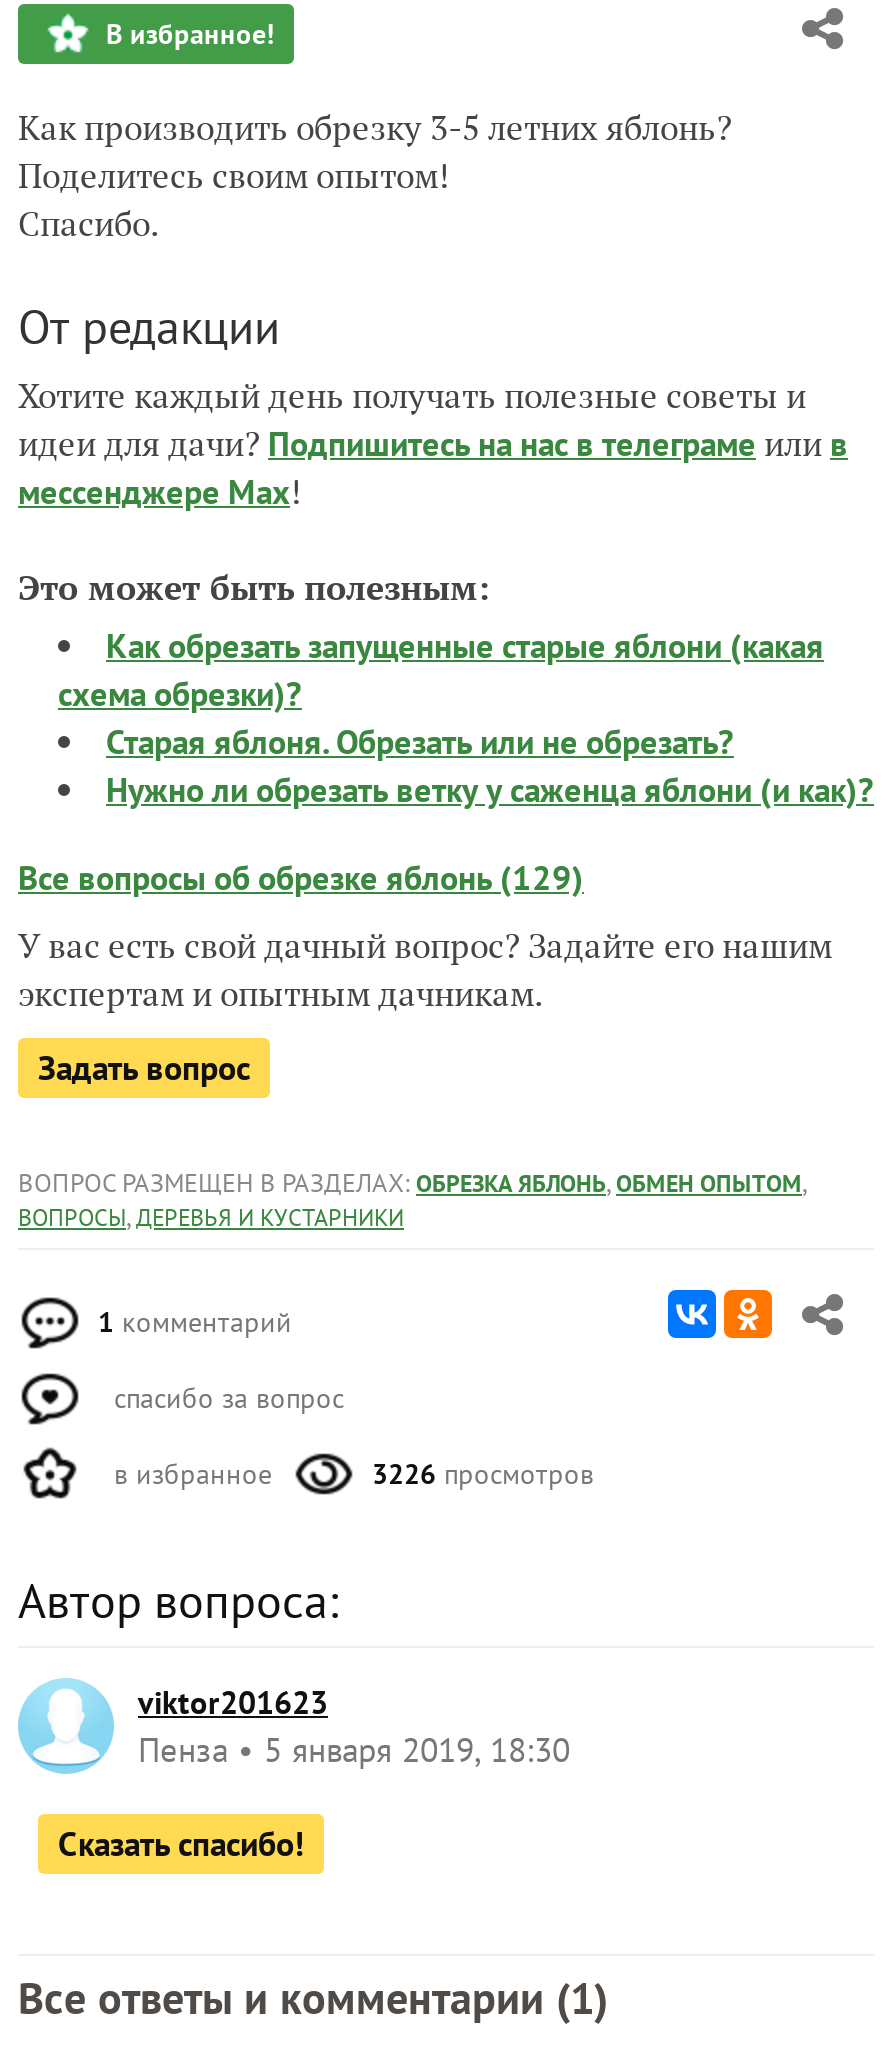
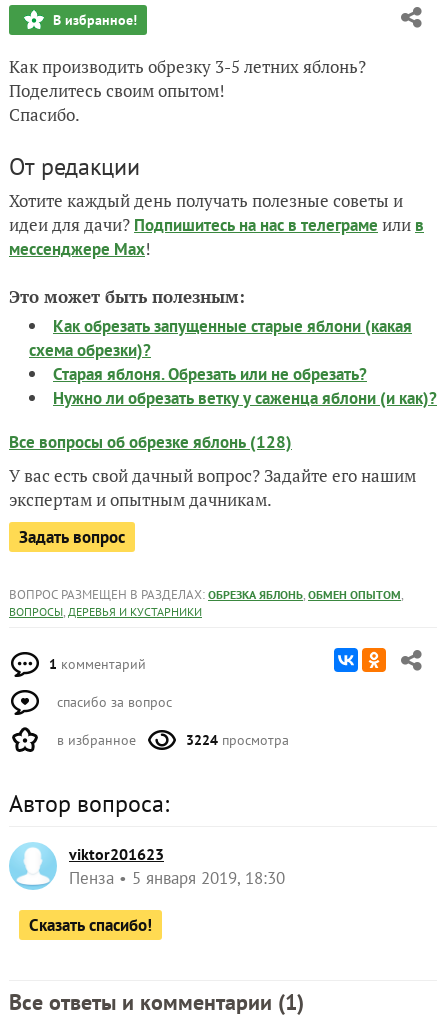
[18,856,584,900] Все вопросы об обрезке яблонь (129) -> [9,431,292,453] Все вопросы об обрезке яблонь (128)
[372,1456,594,1492] 3226 просмотров -> [186,731,289,749] 3224 просмотра

